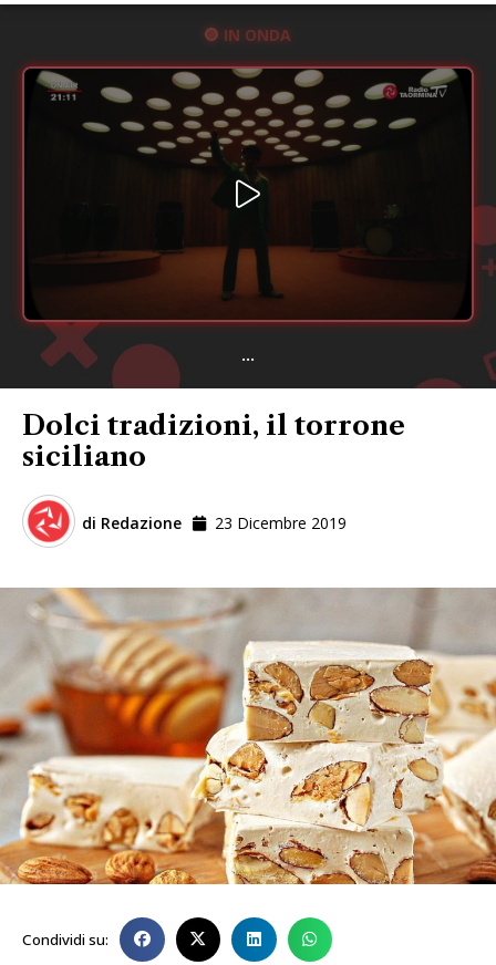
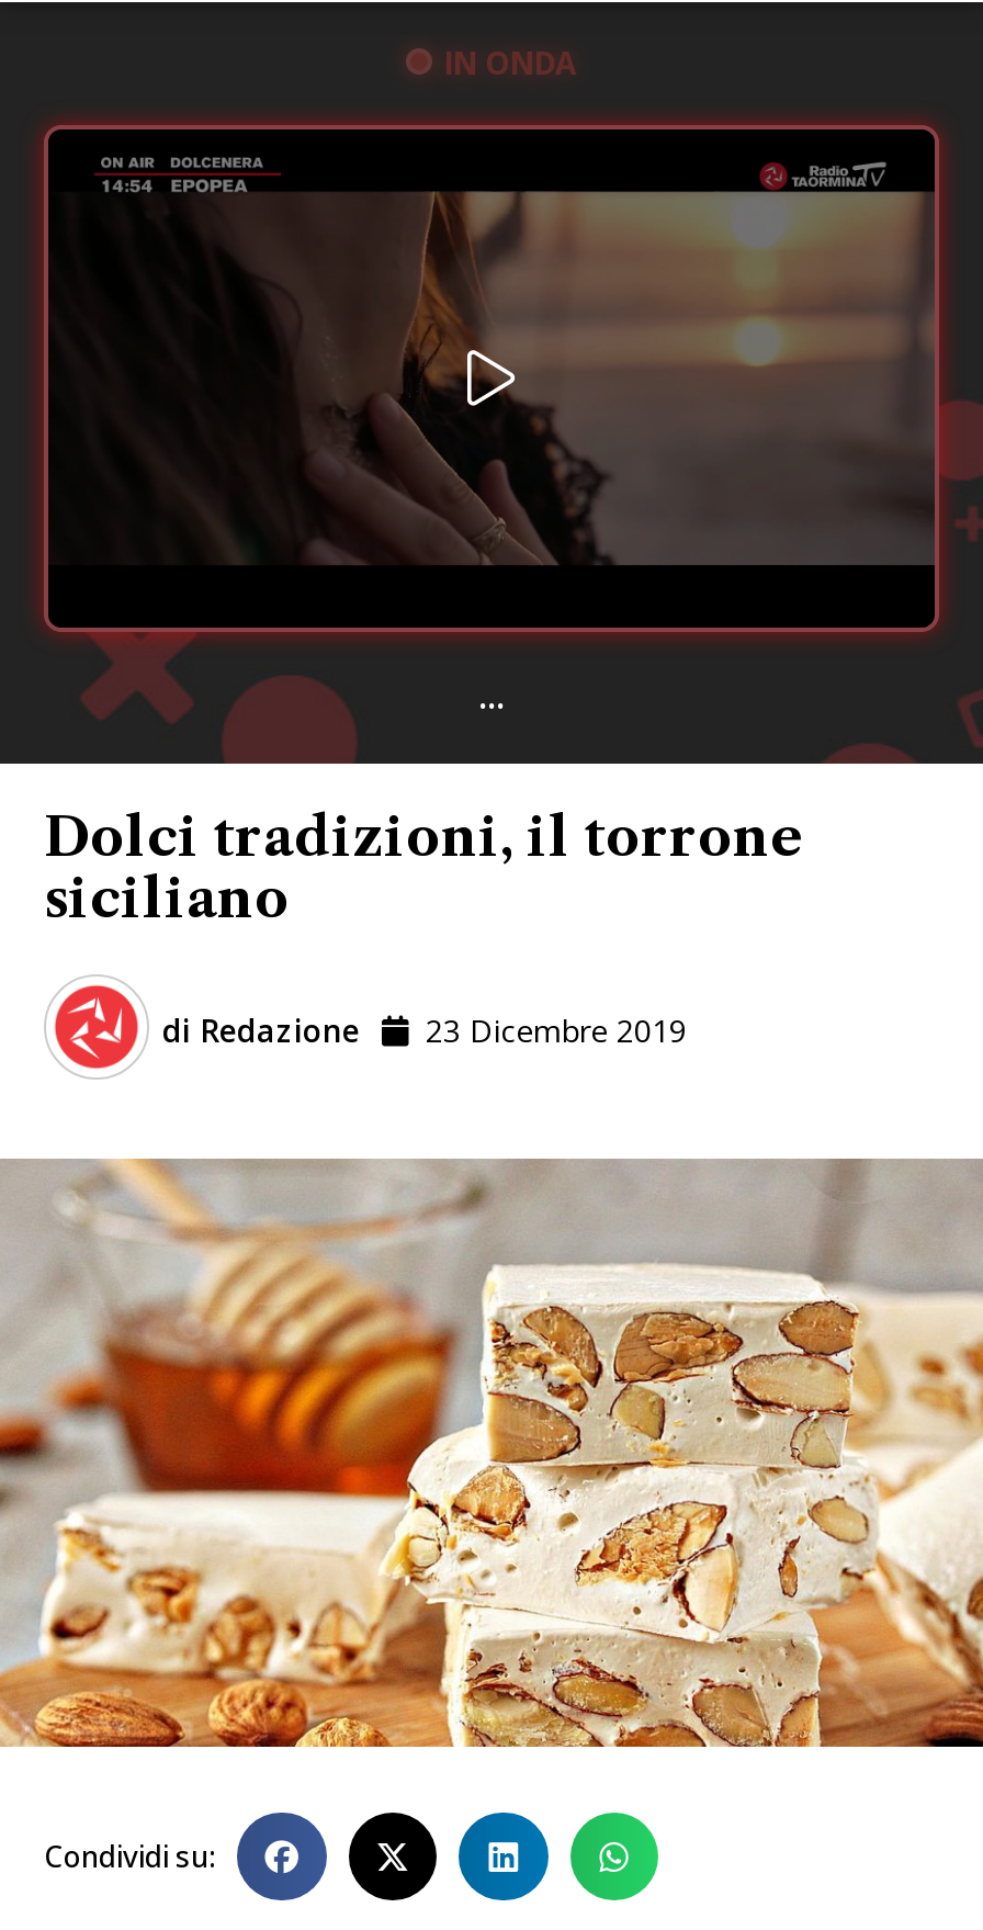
[37,69,472,318] [image] -> [75,129,933,625] [image]

